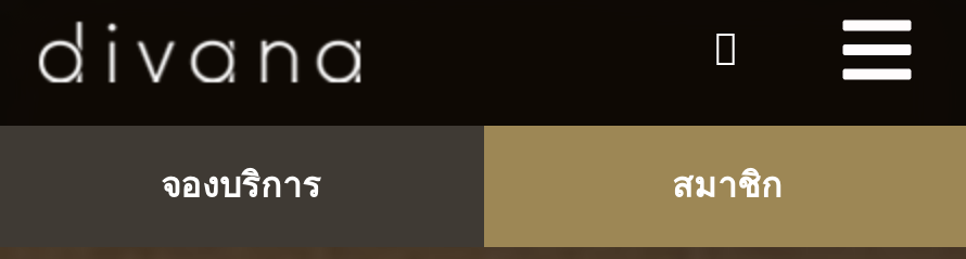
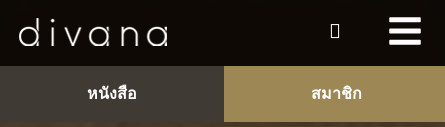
[161,167,321,204] จองบริการ -> [87,85,137,102] หนังสือ

